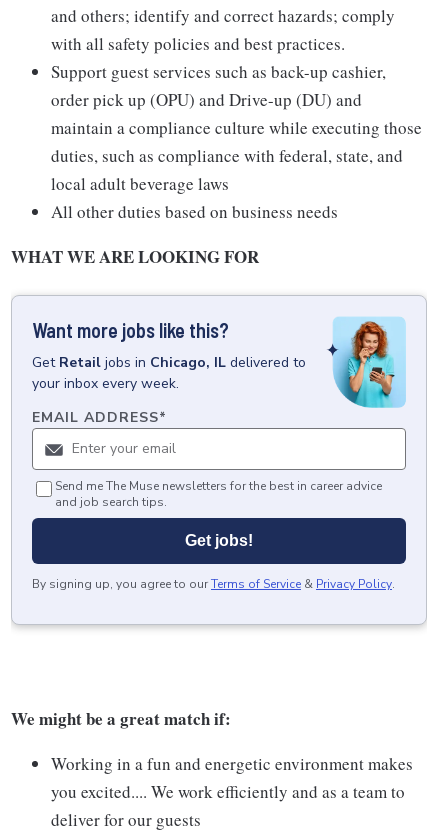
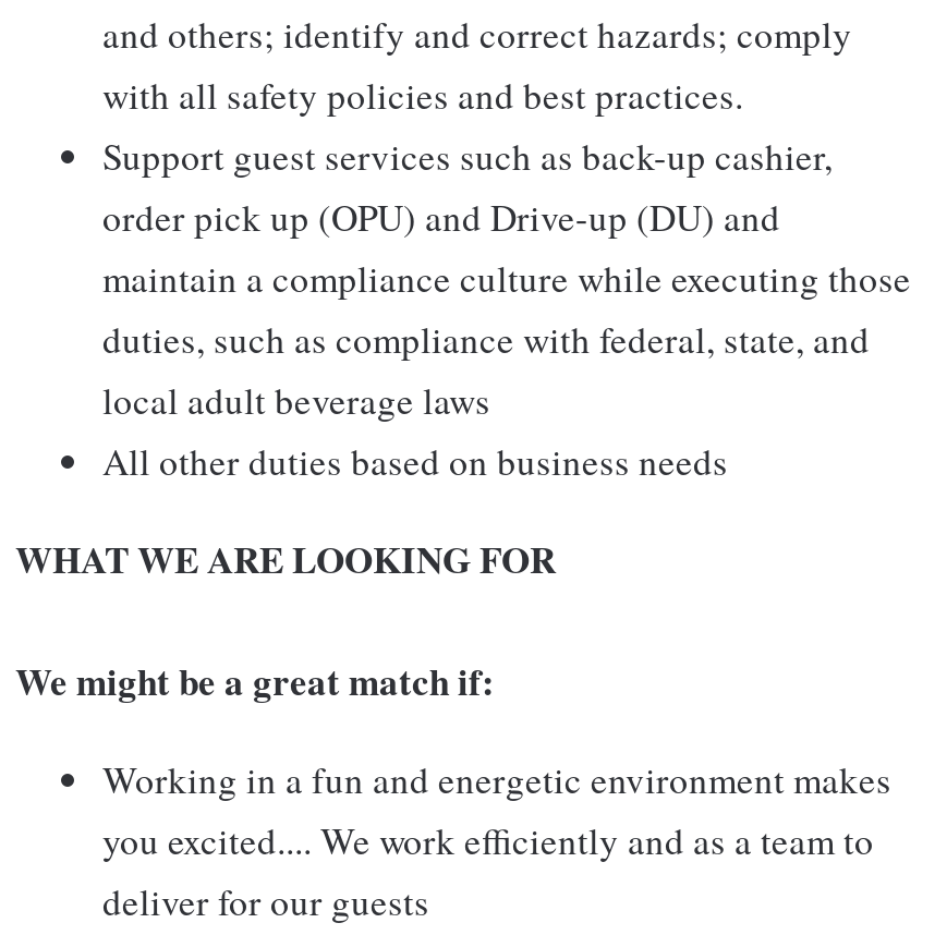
[11,295,427,628] [image] | Want more jobs like this? | Get Retail jobs in Chicago, IL delivered to | your inbox every week. | EMAIL ADDRESS* -> none
[32,478,395,592] Send me The Muse newsletters for the best in career advice | and job search tips. | Get jobs! | By signing up, you agree to our Terms of Service & Privacy Policy. -> none

